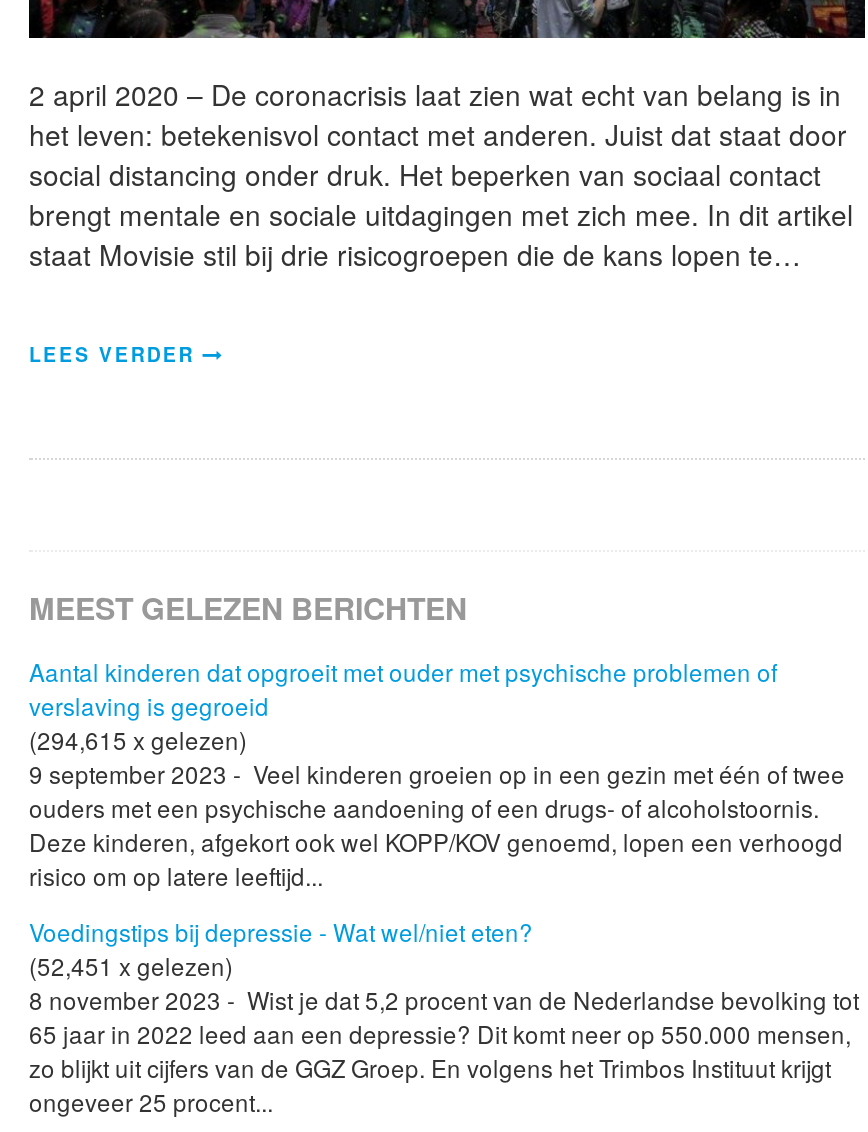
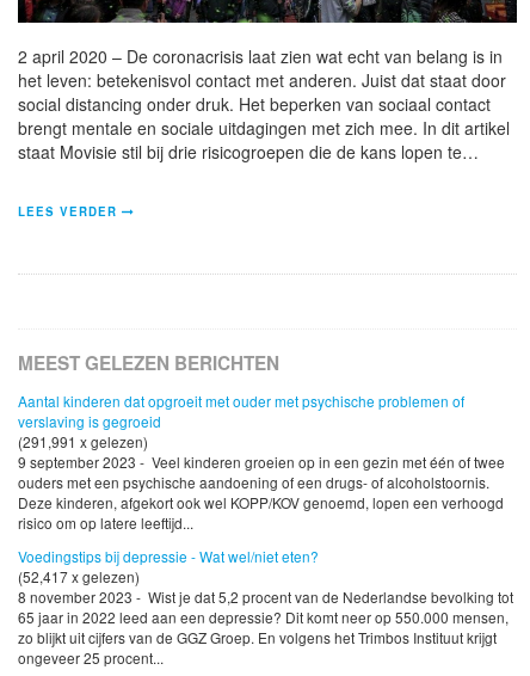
[29,721,247,755] (294,615 x gelezen) -> [18,431,148,451] (291,991 x gelezen)
[29,949,233,983] (52,451 x gelezen) -> [18,567,140,587] (52,417 x gelezen)

